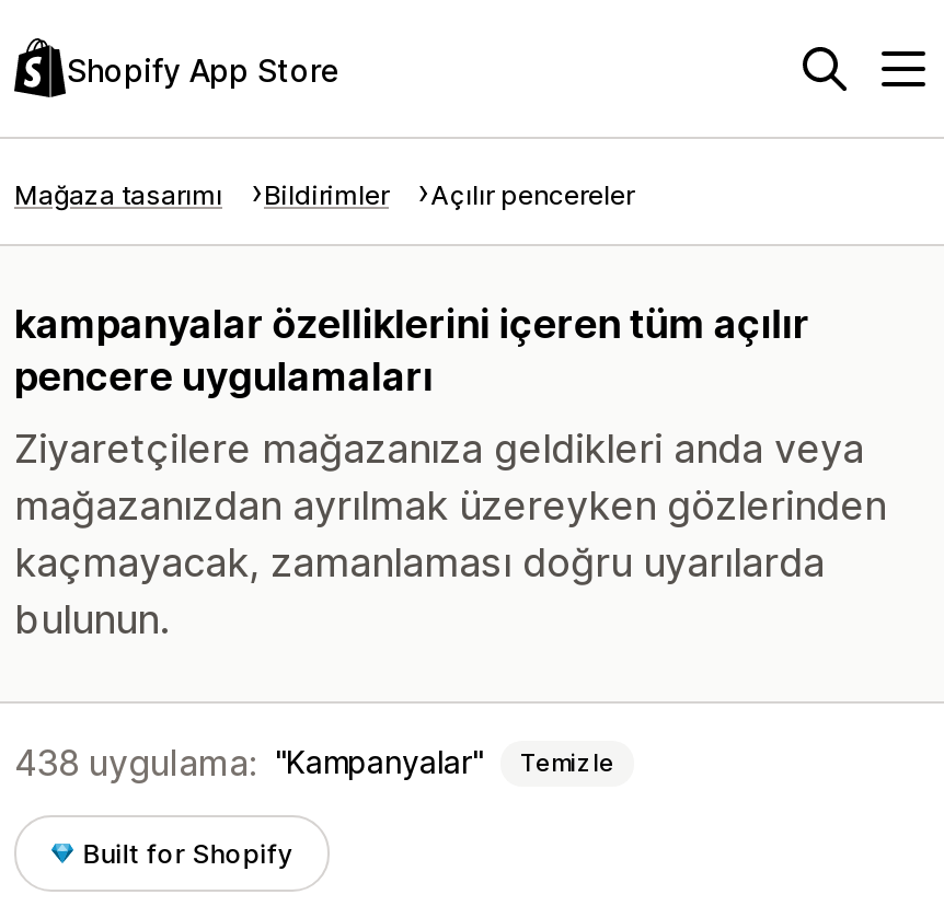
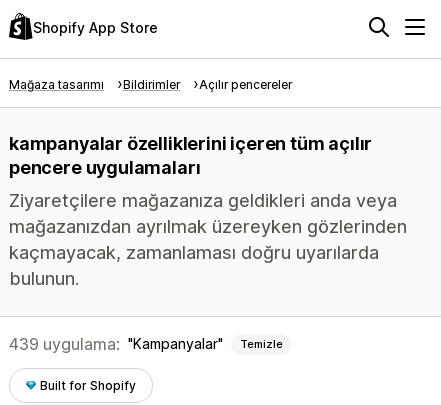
[14,741,614,785] 438 uygulama: Kampanyalar Temizle -> [9,334,283,354] 439 uygulama: Kampanyalar Temizle

